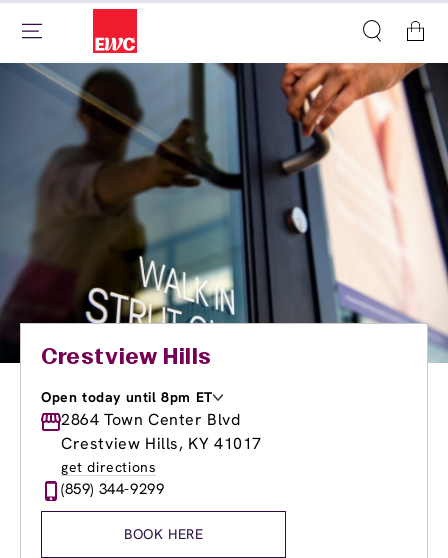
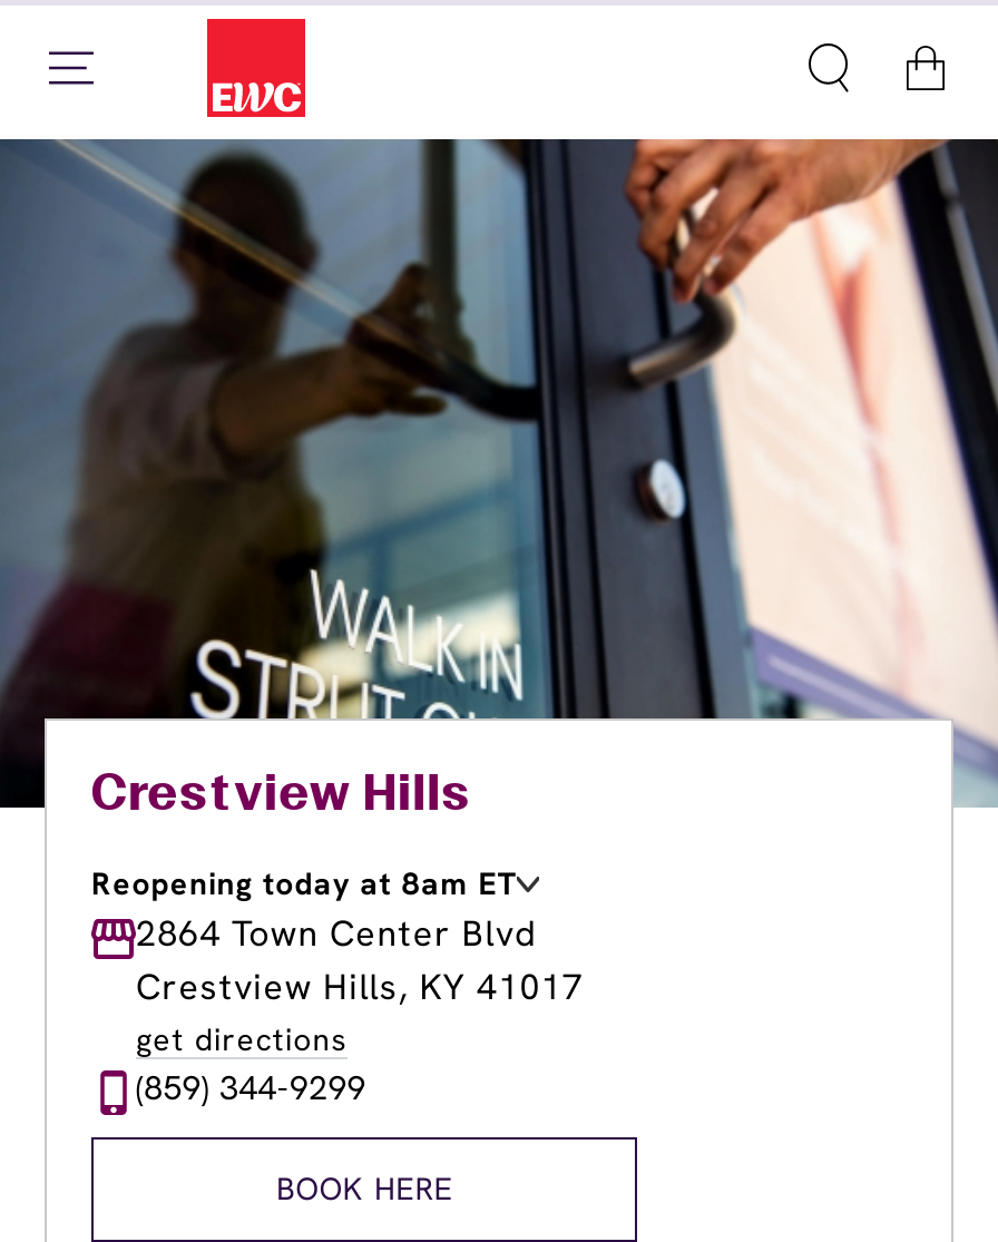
[41,388,213,406] Open today until 8pm ET -> [91,863,517,903] Reopening today at 8am ET

